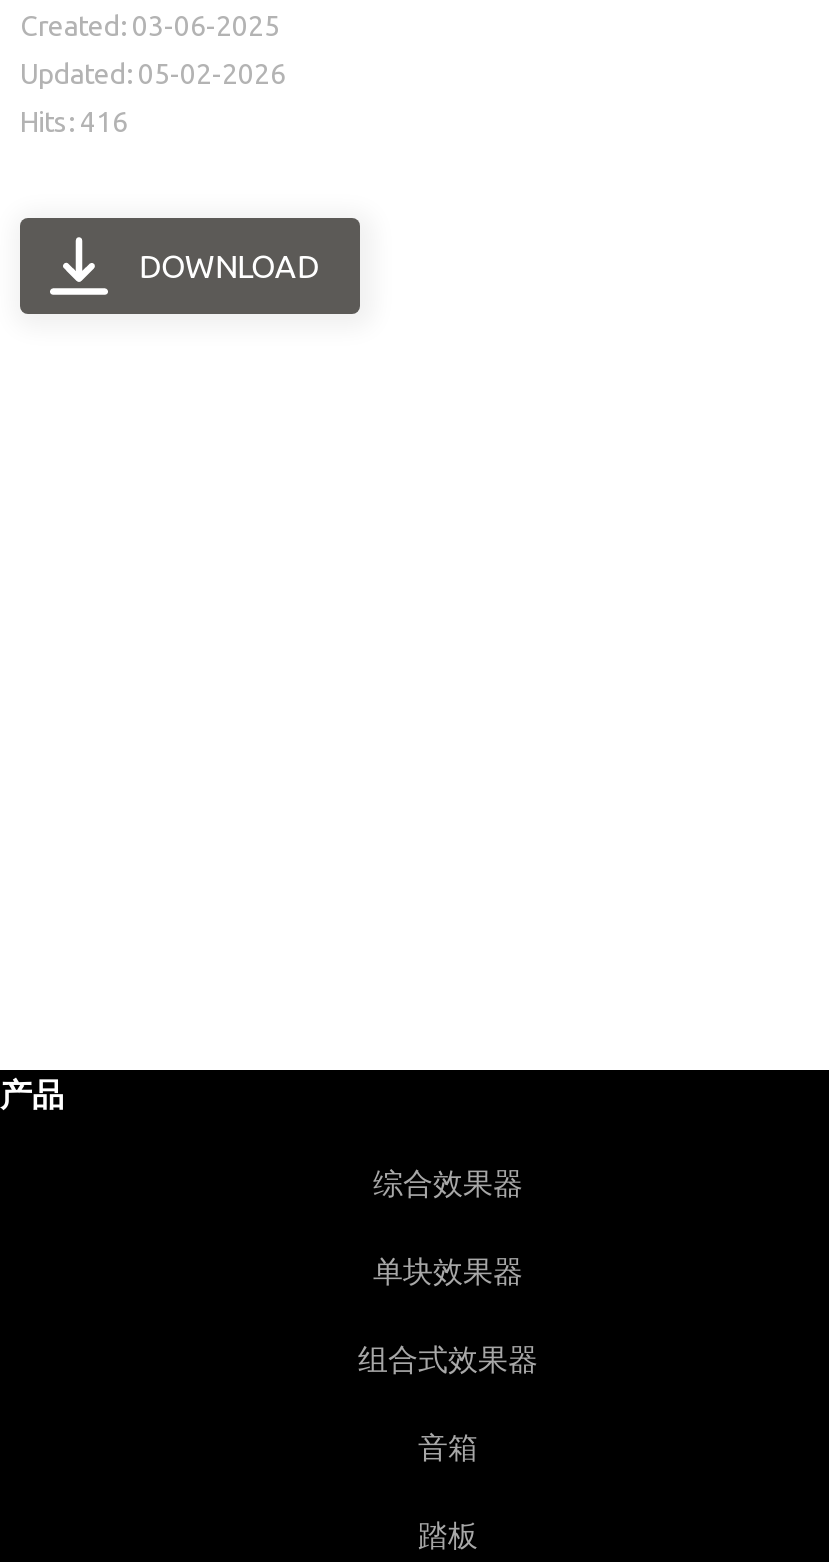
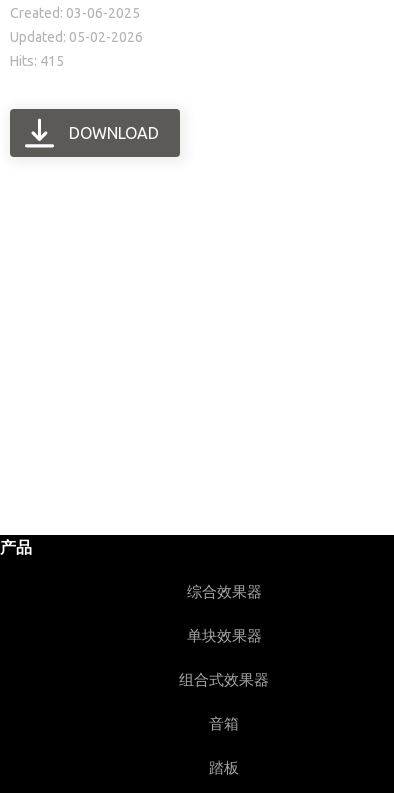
[20,106,128,138] Hits: 416 -> [10,53,64,69] Hits: 415

